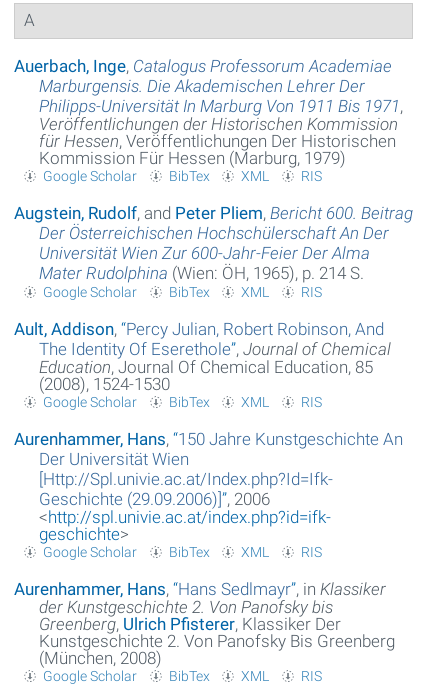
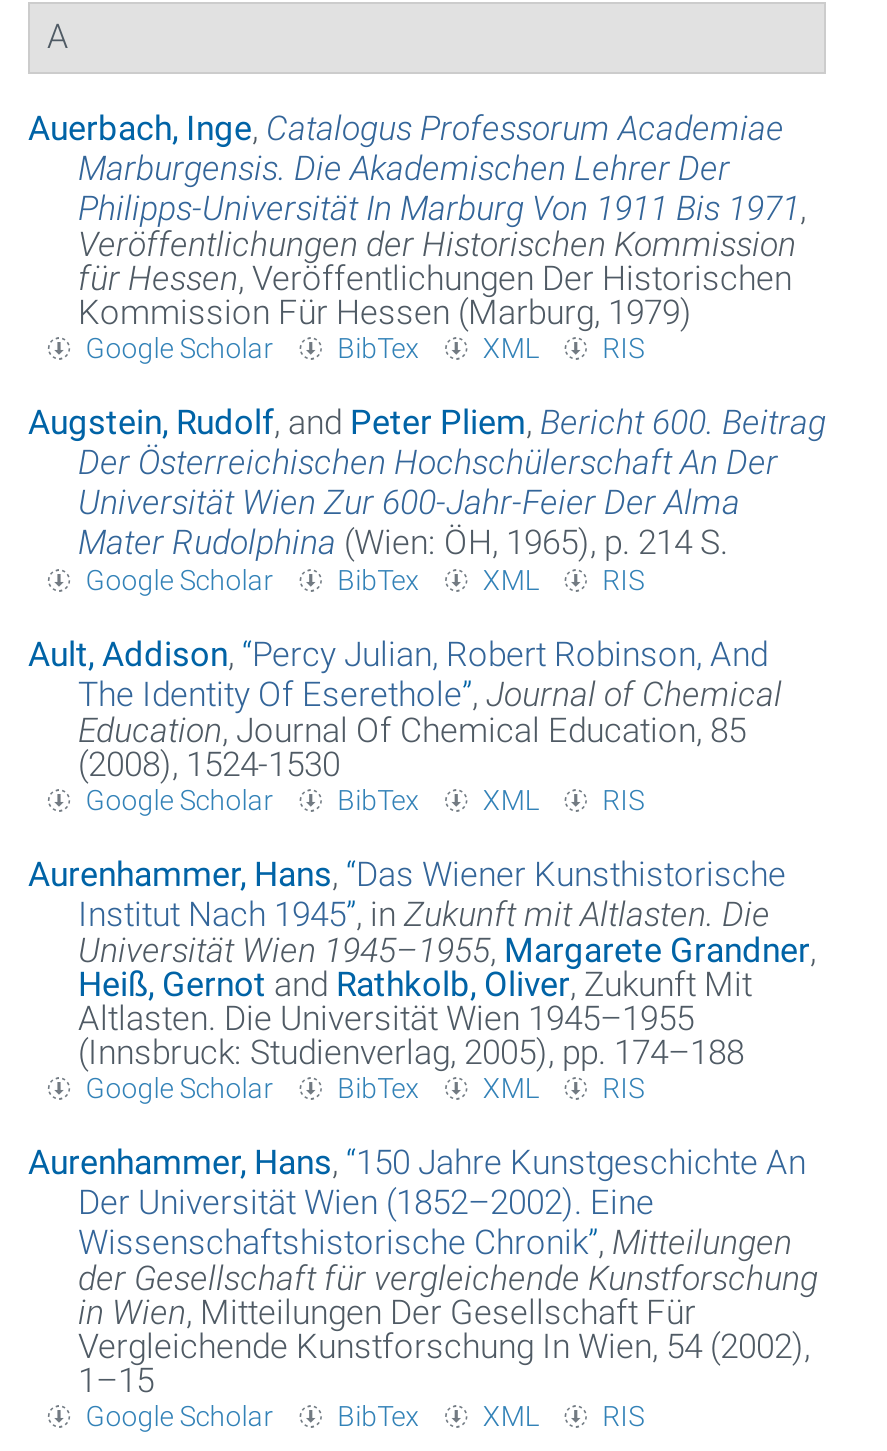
moved [14,429,403,449] -> [28,1141,806,1181]: Aurenhammer, Hans, “150 Jahre Kunstgeschichte An
[39,449,333,544] Der Universität Wien | [Http://Spl.univie.ac.at/Index.php?Id=Ifk- | Geschichte (29.09.2006)]”, 2006 | <http://spl.univie.ac.at/index.php?id=ifk- | geschichte> -> [28,853,816,1071] Aurenhammer, Hans, “Das Wiener Kunsthistorische | Institut Nach 1945”, in Zukunft mit Altlasten. Die | Universität Wien 1945–1955, Margarete Grandner, | Heiß, Gernot andRathkolb, Oliver, Zukunft Mit | Altlasten. Die Universität Wien 1945–1955 | (Innsbruck: Studienverlag, 2005), pp. 174–188
[14,579,395,668] Aurenhammer, Hans, “Hans Sedlmayr”, in Klassiker | der Kunstgeschichte 2. Von Panofsky bis | Greenberg,Ulrich Pfisterer, Klassiker Der | Kunstgeschichte 2. Von Panofsky Bis Greenberg | (München, 2008) -> [78,1181,818,1399] Der Universität Wien (1852–2002). Eine | Wissenschaftshistorische Chronik”, Mitteilungen | der Gesellschaft für vergleichende Kunstforschung | in Wien, Mitteilungen Der Gesellschaft Für | Vergleichende Kunstforschung In Wien, 54 (2002), | 1–15

